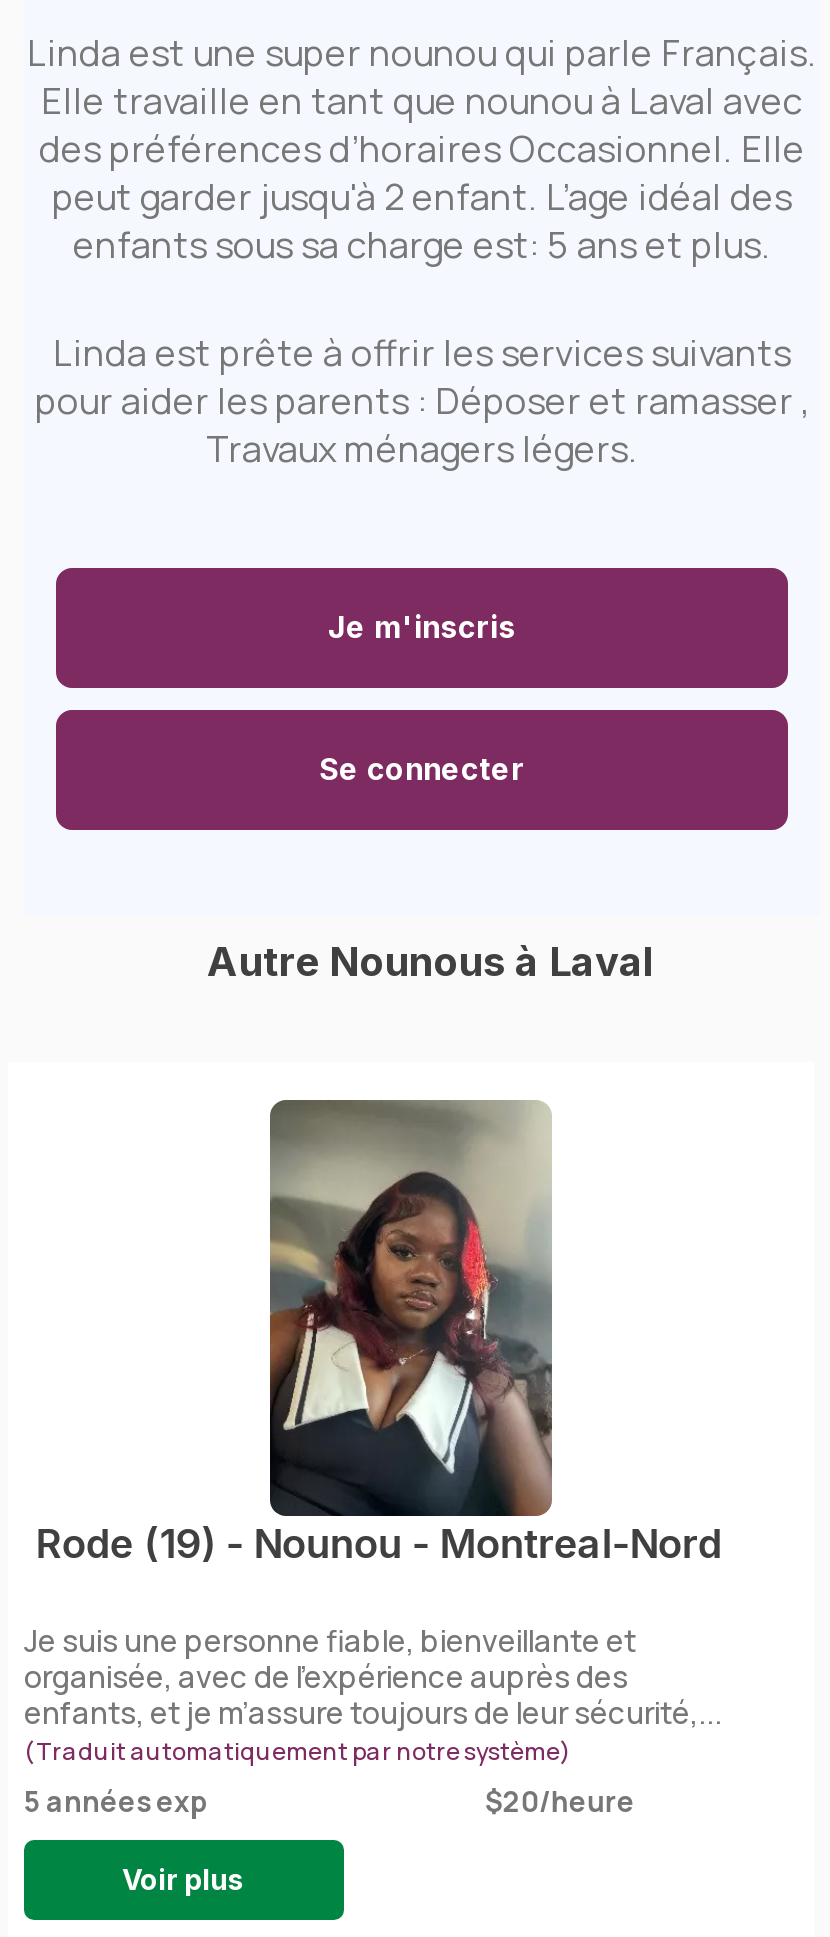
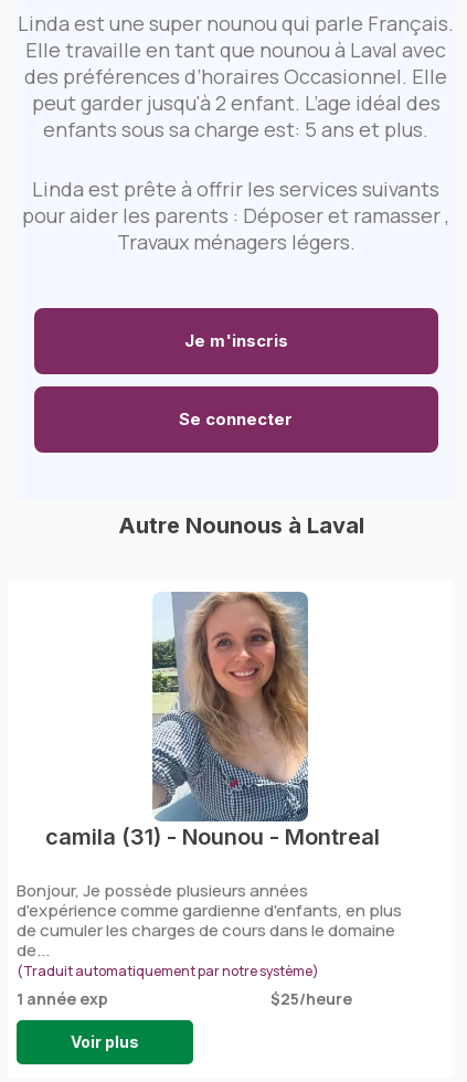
[35,1082,721,1569] [image] | Rode (19) - Nounou - Montreal-Nord -> [45,591,379,851] [image] | camila (31) - Nounou - Montreal
[24,1621,722,1735] Je suis une personne fiable, bienveillante et | organisée, avec de l’expérience auprès des | enfants, et je m’assure toujours de leur sécurité,... -> [17,879,402,962] Bonjour, Je possède plusieurs années | d'expérience comme gardienne d'enfants, en plus | de cumuler les charges de cours dans le domaine | de...
[24,1783,635,1821] 5 années exp | $20/heure -> [17,989,353,1010] 1 année exp | $25/heure

